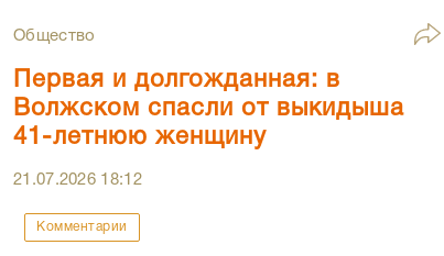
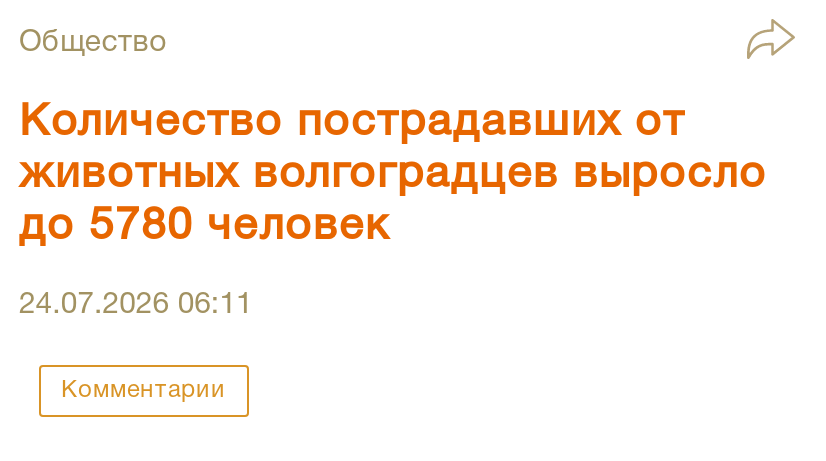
[13,70,404,149] Первая и долгожданная: в | Волжском спасли от выкидыша | 41-летнюю женщину -> [19,102,767,246] Количество пострадавших от | животных волгоградцев выросло | до 5780 человек
[13,173,142,188] 21.07.2026 18:12 -> [19,290,253,318] 24.07.2026 06:11

